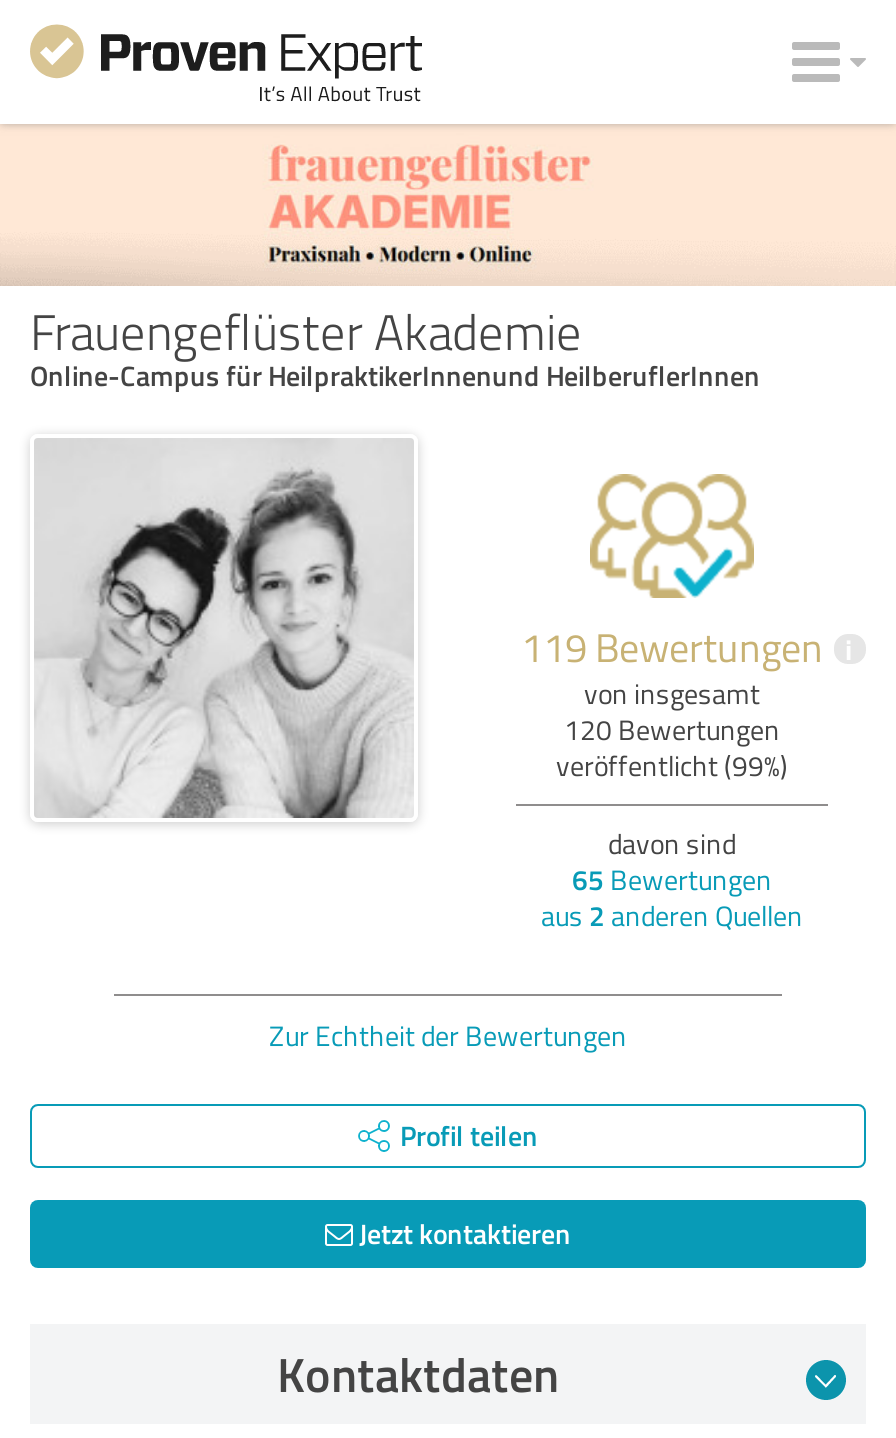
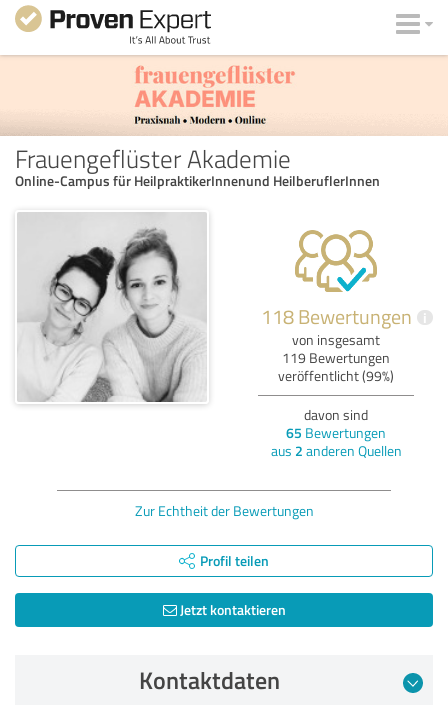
[521,617,853,673] 119 Bewertungen i -> [260,302,426,330] 118 Bewertungen i
[564,709,780,747] 120 Bewertungen -> [282,348,390,367] 119 Bewertungen

